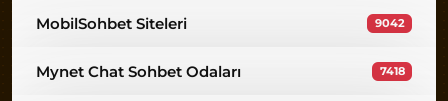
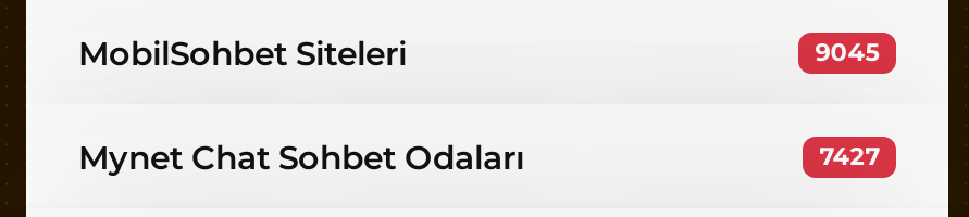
[375,16,405,30] 9042 -> [815,37,880,67] 9045
[380,64,405,78] 7418 -> [819,141,880,171] 7427

